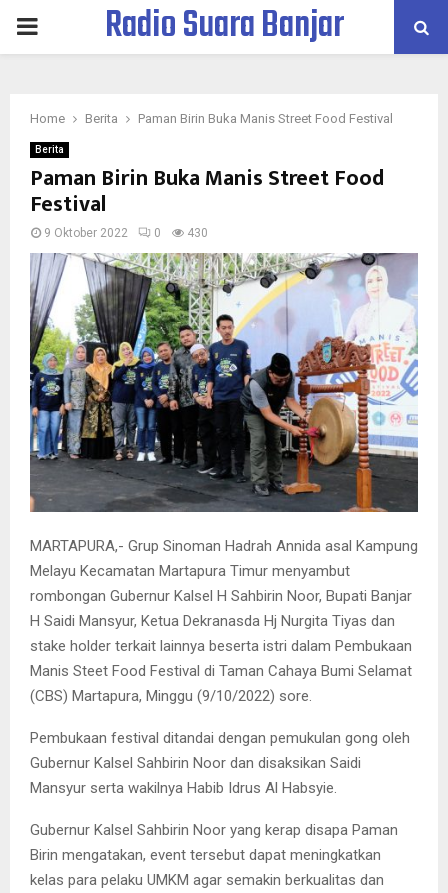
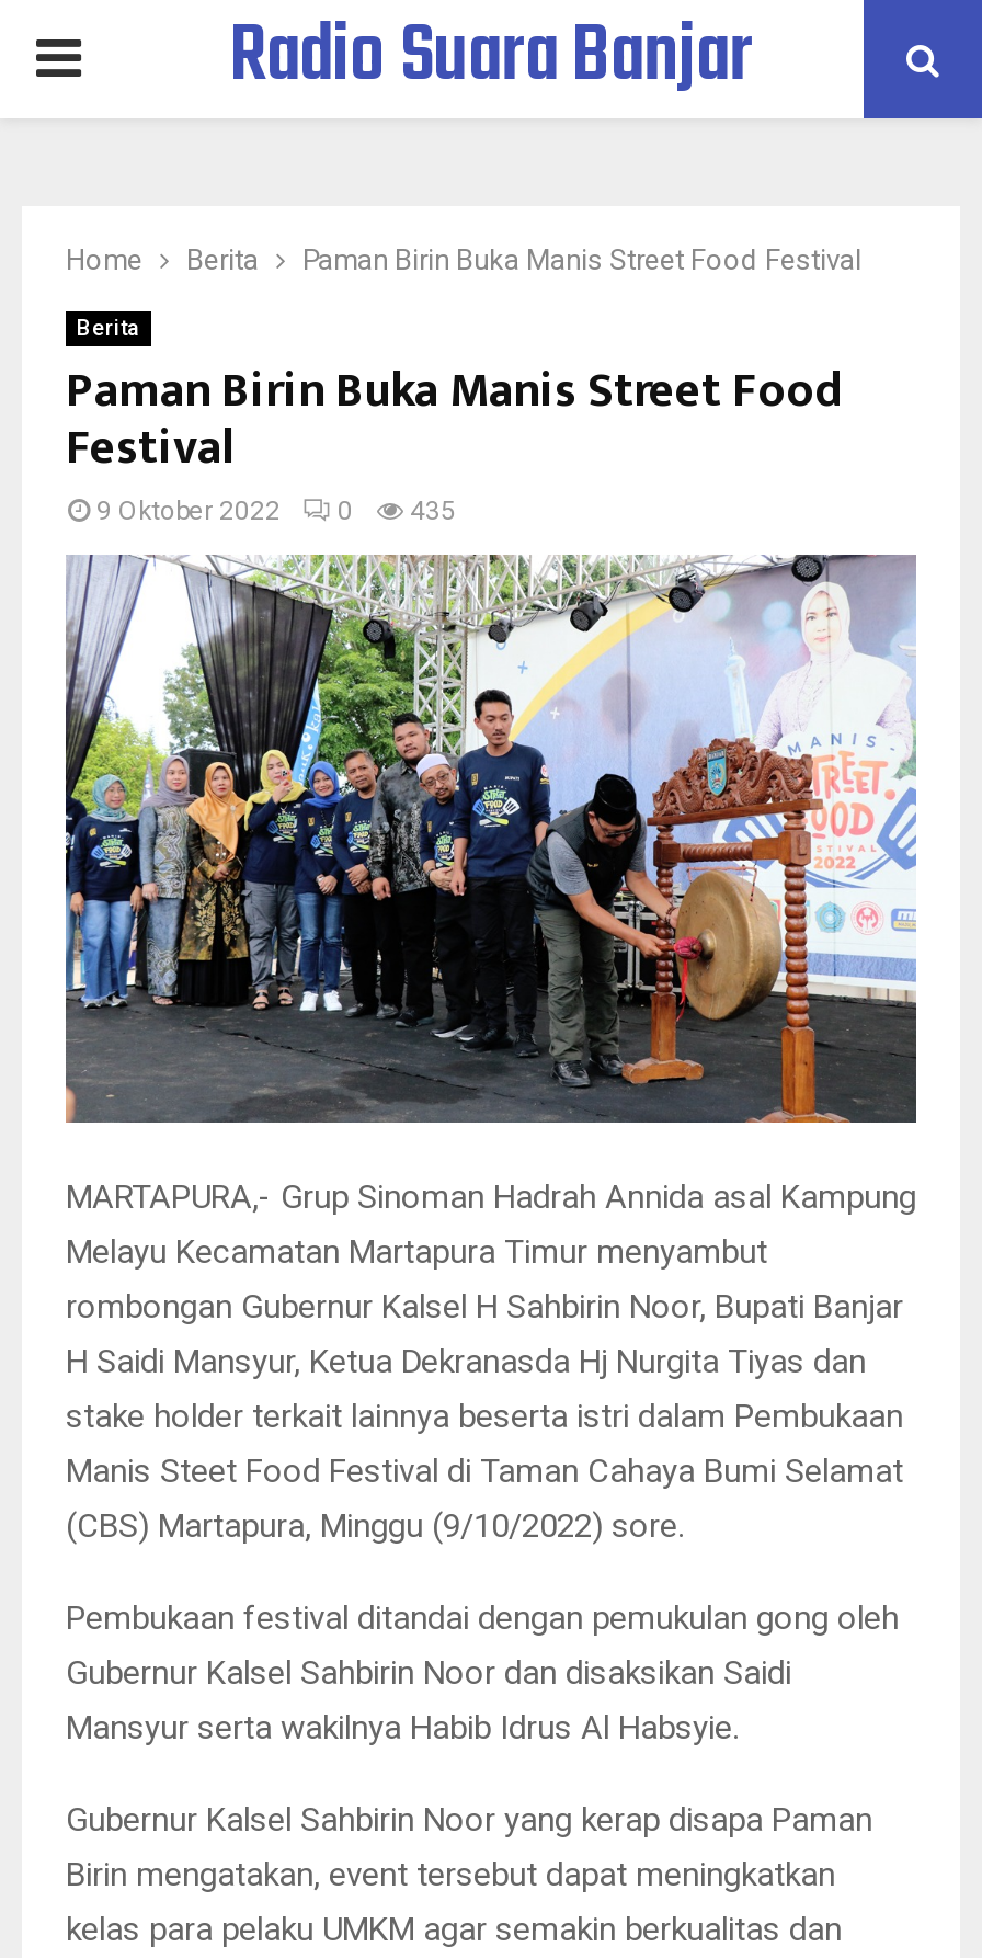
[44,226,208,240] 9 Oktober 2022 0 430 -> [96,496,456,526] 9 Oktober 2022 0 435

